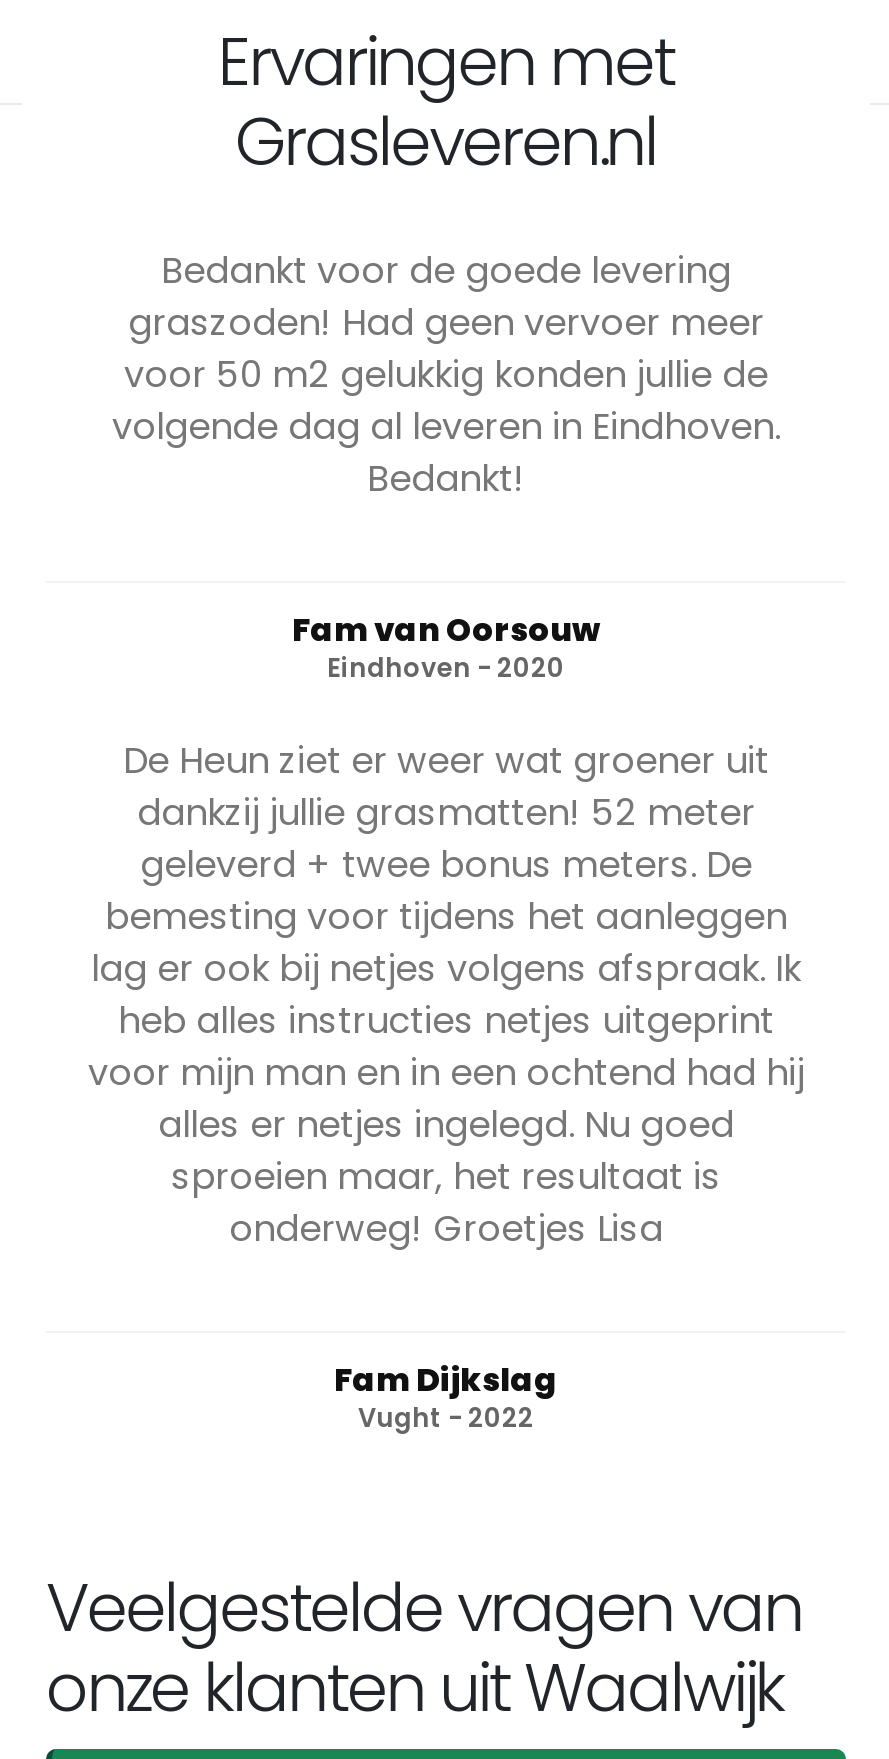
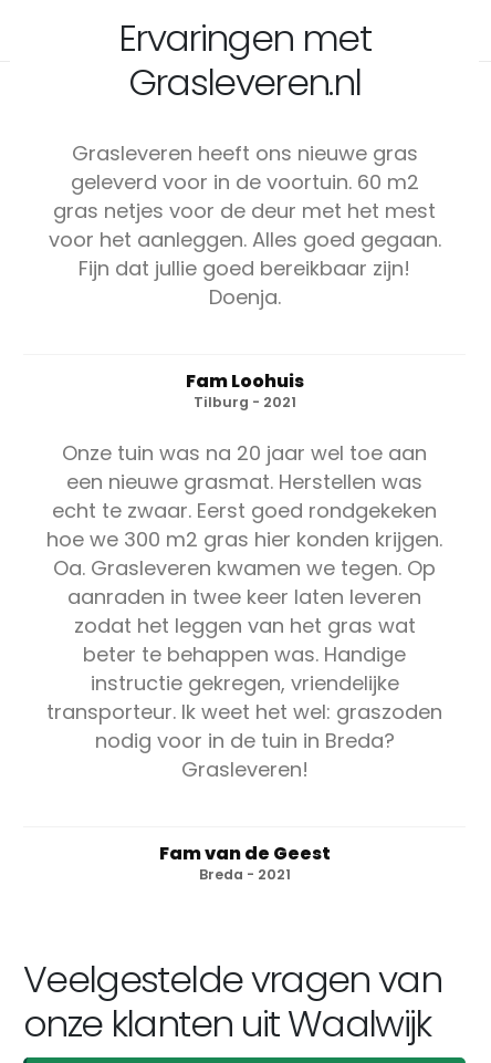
[112,244,780,502] Bedankt voor de goede levering | graszoden! Had geen vervoer meer | voor 50 m2 gelukkig konden jullie de | volgende dag al leveren in Eindhoven. | Bedankt! -> [48,139,441,310] Grasleveren heeft ons nieuwe gras | geleverd voor in de voortuin. 60 m2 | gras netjes voor de deur met het mest | voor het aanleggen. Alles goed gegaan. | Fijn dat jullie goed bereikbaar zijn! | Doenja.
[292,606,600,684] Fam van Oorsouw | Eindhoven - 2020 -> [185,368,304,411] Fam Loohuis | Tilburg - 2021
[88,734,804,1252] De Heun ziet er weer wat groener uit | dankzij jullie grasmatten! 52 meter | geleverd + twee bonus meters. De | bemesting voor tijdens het aanleggen | lag er ook bij netjes volgens afspraak. Ik | heb alles instructies netjes uitgeprint | voor mijn man en in een ochtend had hij | alles er netjes ingelegd. Nu goed | sproeien maar, het resultaat is | onderweg! Groetjes Lisa -> [46,439,442,783] Onze tuin was na 20 jaar wel toe aan | een nieuwe grasmat. Herstellen was | echt te zwaar. Eerst goed rondgekeken | hoe we 300 m2 gras hier konden krijgen. | Oa. Grasleveren kwamen we tegen. Op | aanraden in twee keer laten leveren | zodat het leggen van het gras wat | beter te behappen was. Handige | instructie gekregen, vriendelijke | transporteur. Ik weet het wel: graszoden | nodig voor in de tuin in Breda? | Grasleveren!
[334,1356,558,1434] Fam Dijkslag | Vught - 2022 -> [159,840,330,883] Fam van de Geest | Breda - 2021

